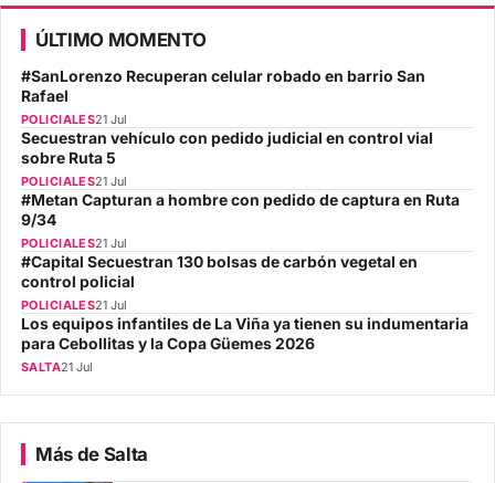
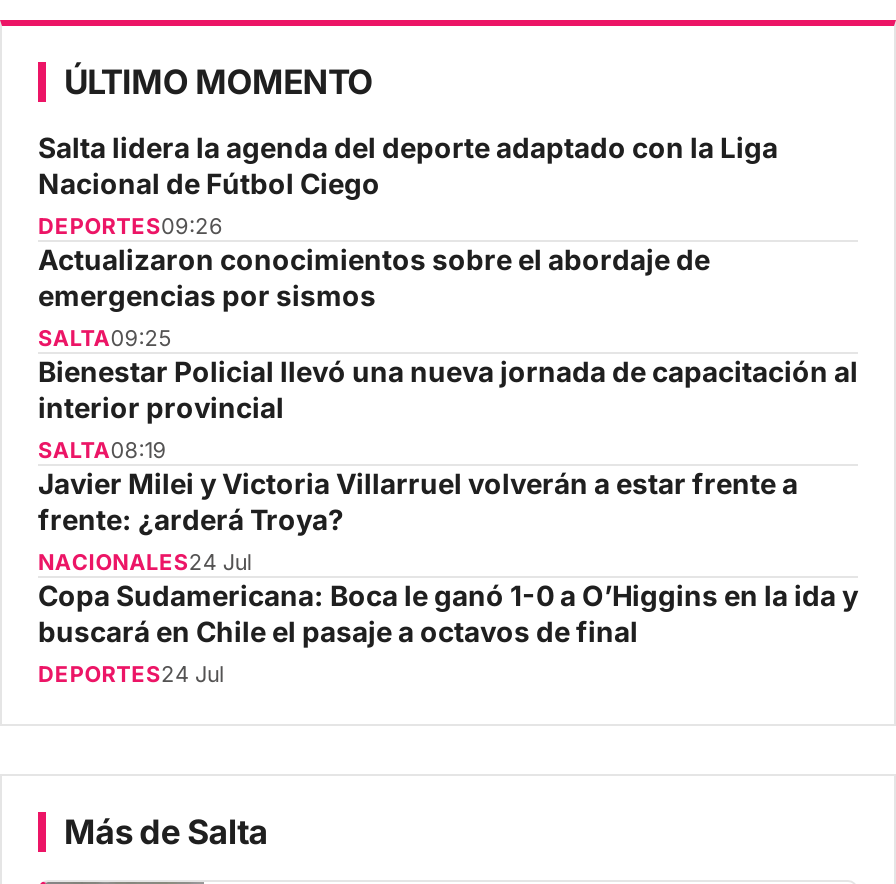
[21,67,468,374] #SanLorenzo Recuperan celular robado en barrio San | Rafael | POLICIALES21 Jul | Secuestran vehículo con pedido judicial en control vial | sobre Ruta 5 | POLICIALES21 Jul | #Metan Capturan a hombre con pedido de captura en Ruta | 9/34 | POLICIALES21 Jul | #Capital Secuestran 130 bolsas de carbón vegetal en | control policial | POLICIALES21 Jul | Los equipos infantiles de La Viña ya tienen su indumentaria | para Cebollitas y la Copa Güemes 2026 | SALTA21 Jul -> [38,132,858,688] Salta lidera la agenda del deporte adaptado con la Liga | Nacional de Fútbol Ciego | DEPORTES09:26 | Actualizaron conocimientos sobre el abordaje de | emergencias por sismos | SALTA09:25 | Bienestar Policial llevó una nueva jornada de capacitación al | interior provincial | SALTA08:19 | Javier Milei y Victoria Villarruel volverán a estar frente a | frente: ¿arderá Troya? | NACIONALES24 Jul | Copa Sudamericana: Boca le ganó 1-0 a O’Higgins en la ida y | buscará en Chile el pasaje a octavos de final | DEPORTES24 Jul

